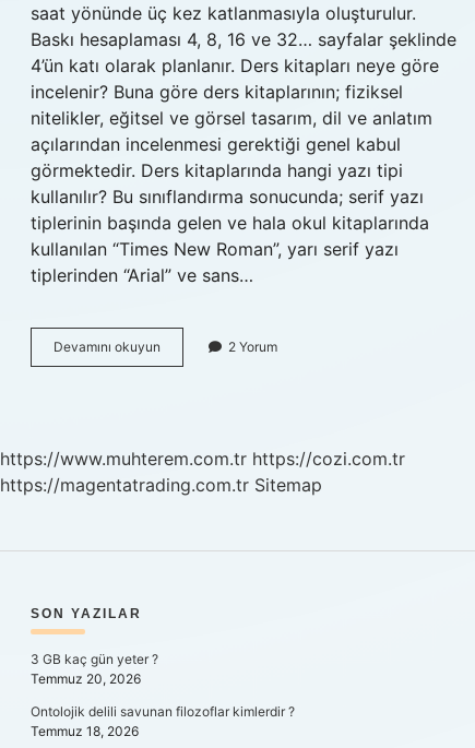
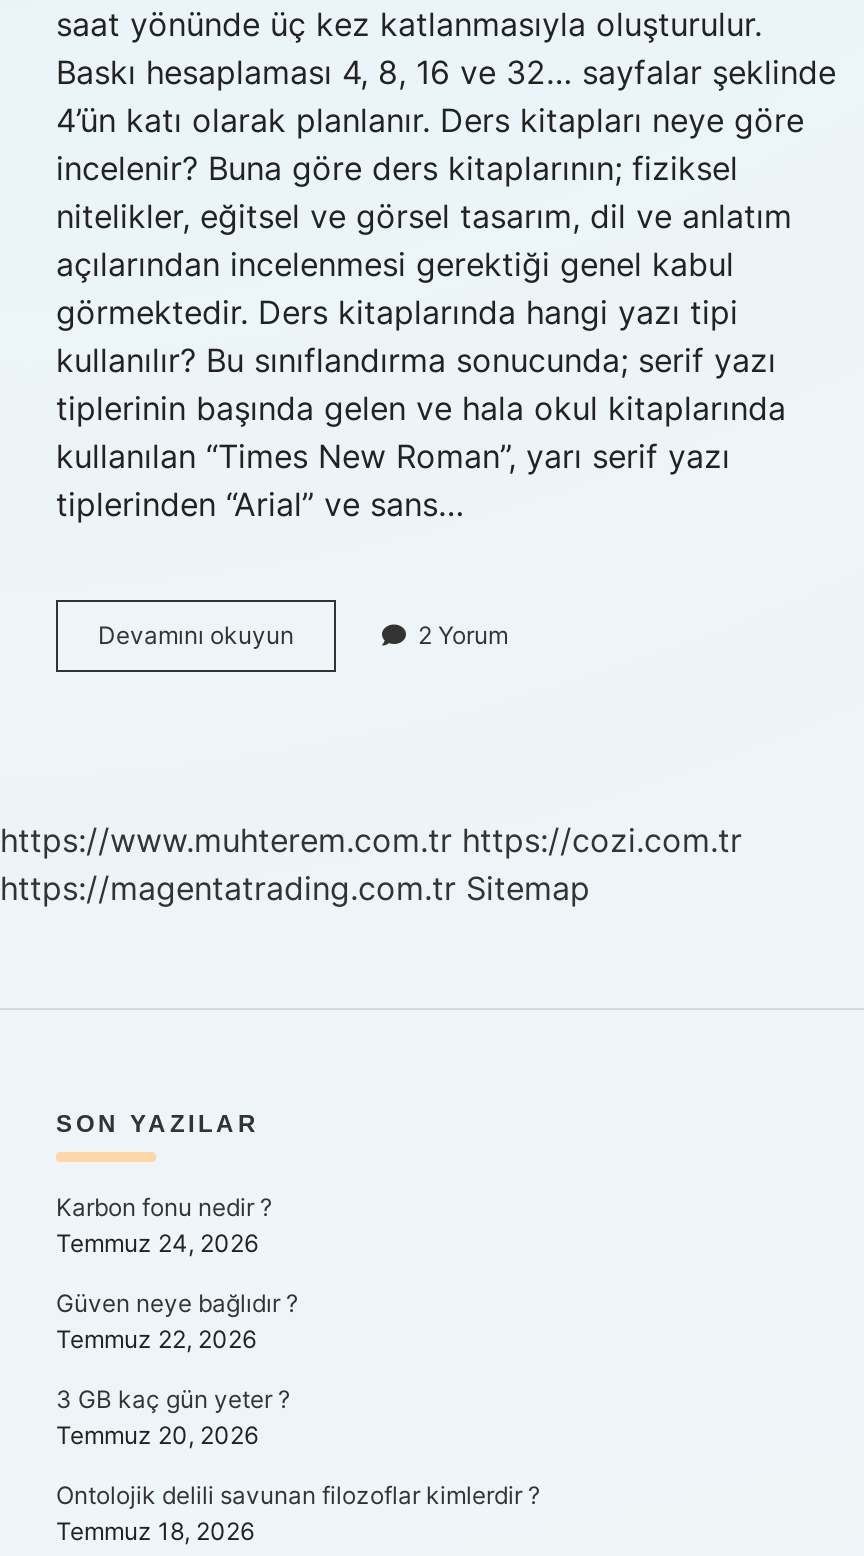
none -> [56,1192,298,1354] Karbon fonu nedir ? | Temmuz 24, 2026 | Güven neye bağlıdır ? | Temmuz 22, 2026

